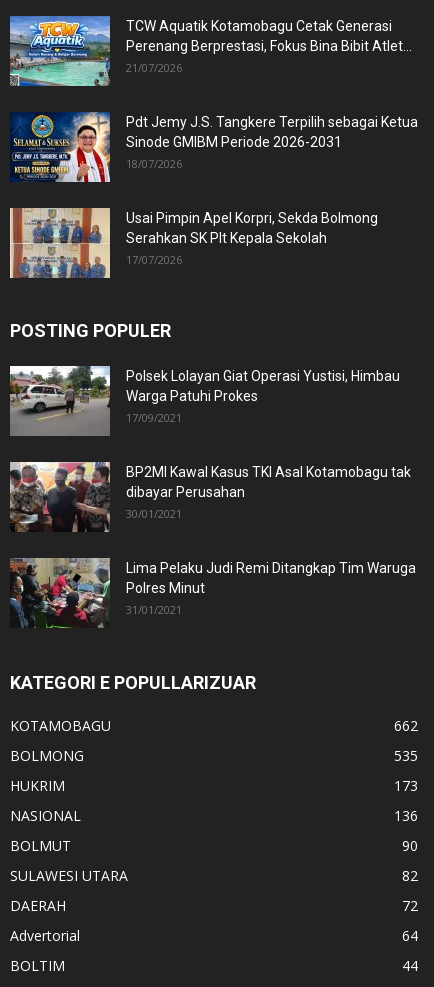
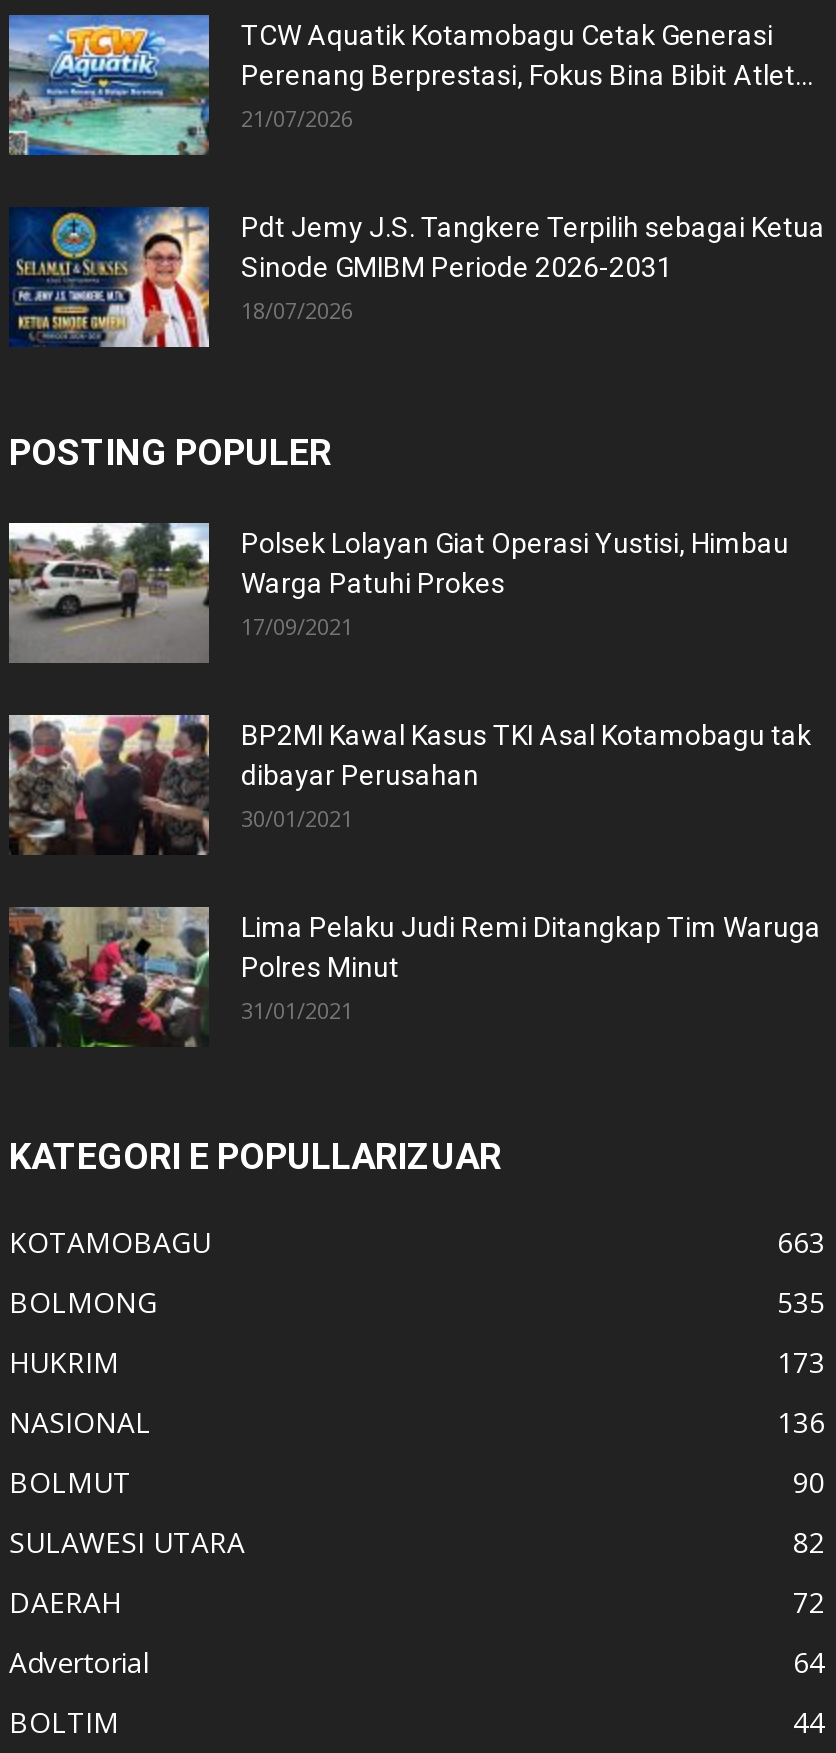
[9,207,378,279] [image] | Usai Pimpin Apel Korpri, Sekda Bolmong | Serahkan SK Plt Kepala Sekolah | 17/07/2026 -> none
[394,716,418,735] 662 -> [777,1222,825,1260] 663

